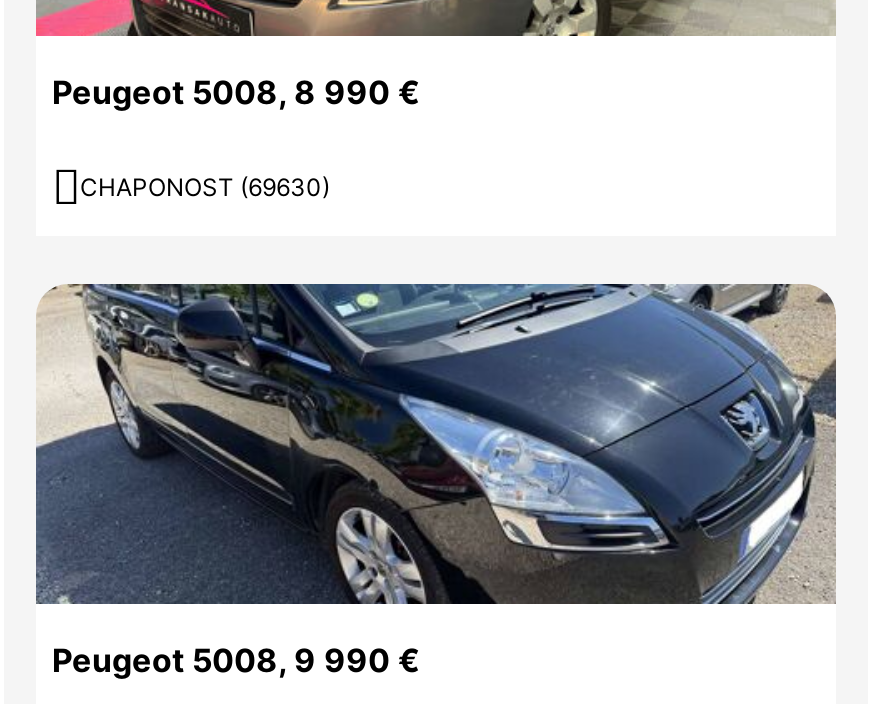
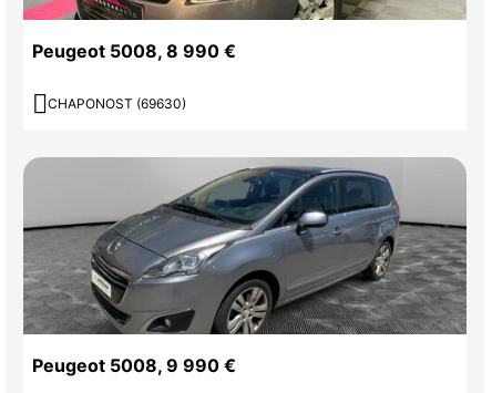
[36,282,836,604] [image] -> [22,157,467,335] [image]

